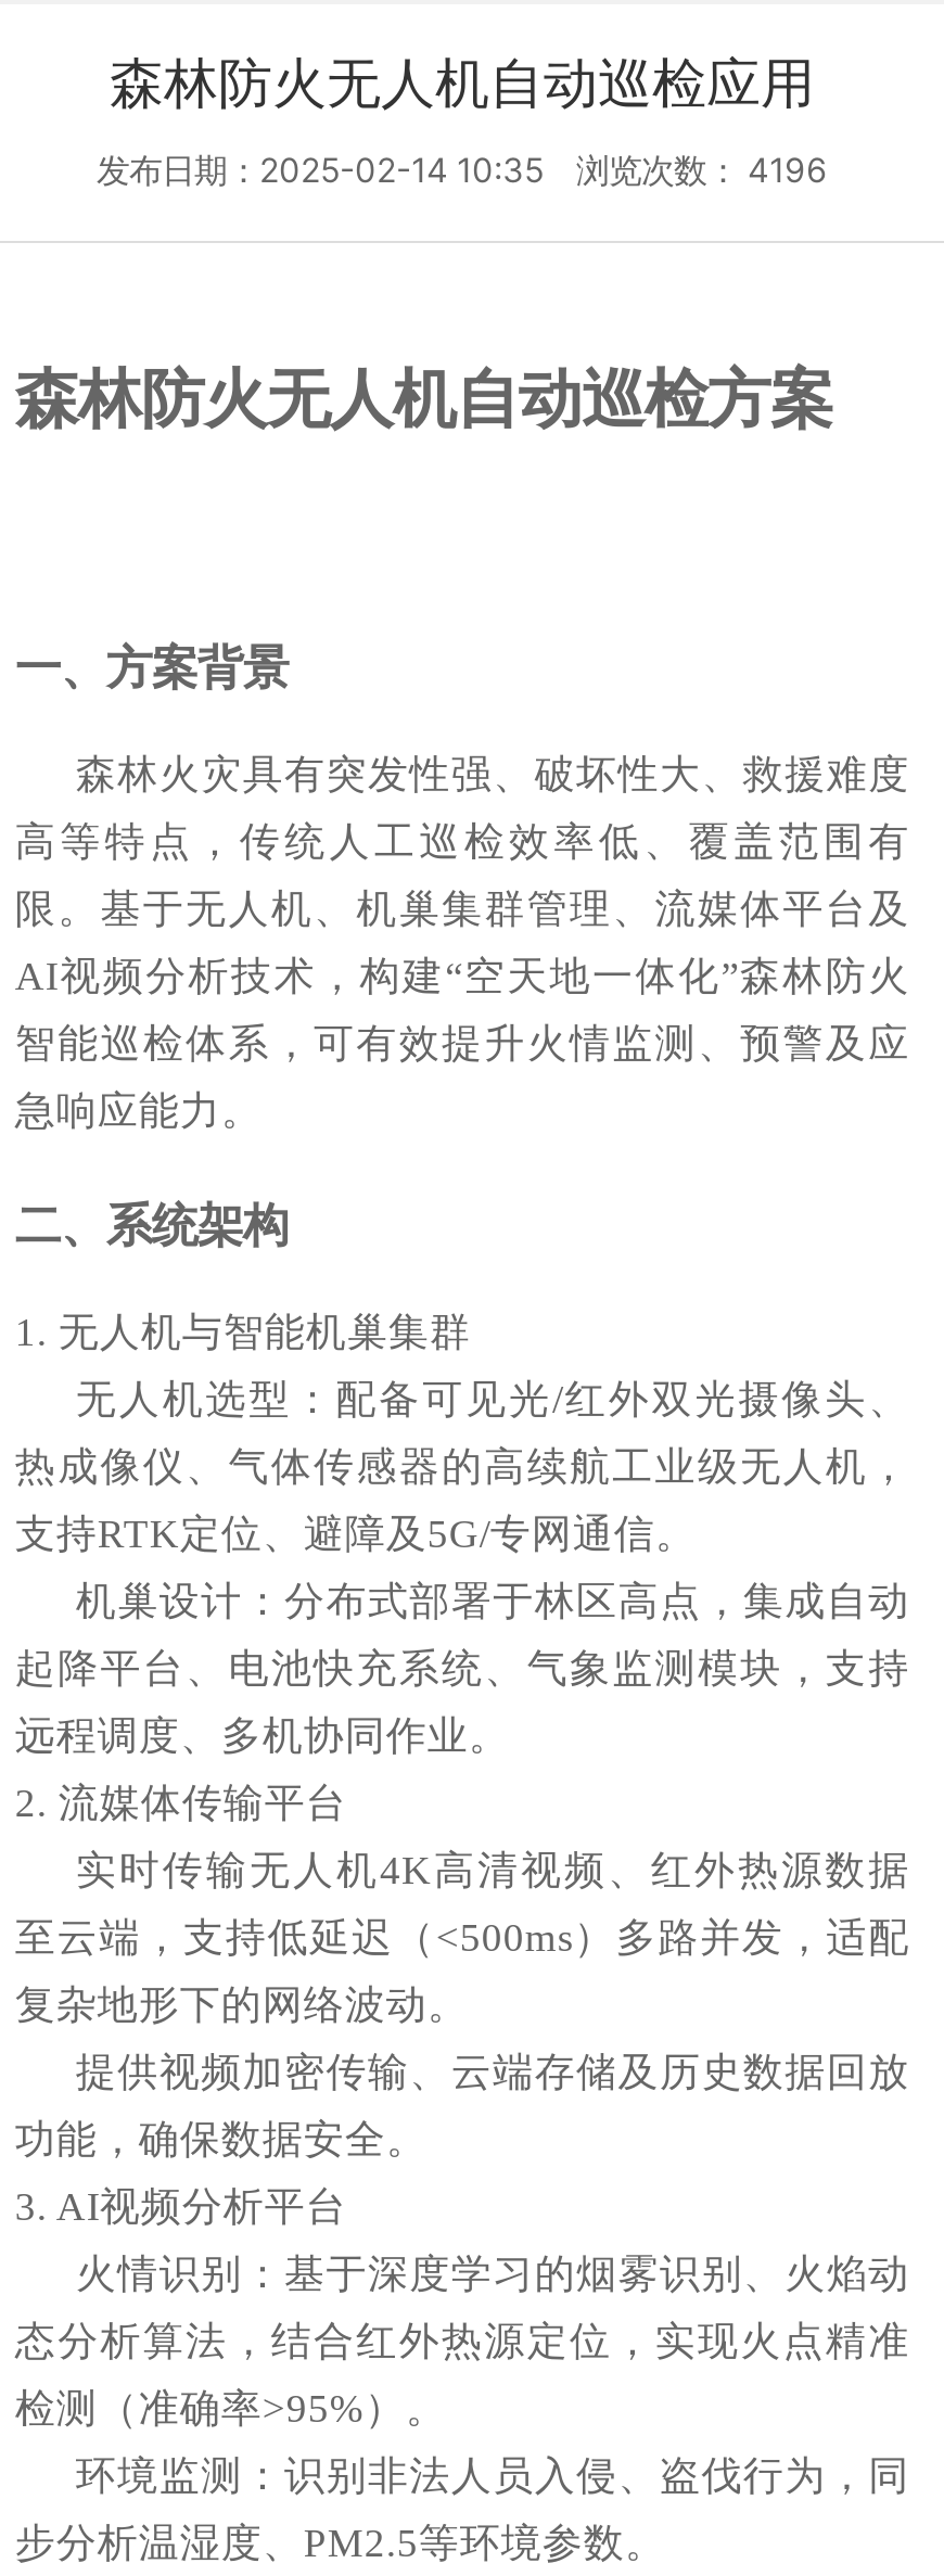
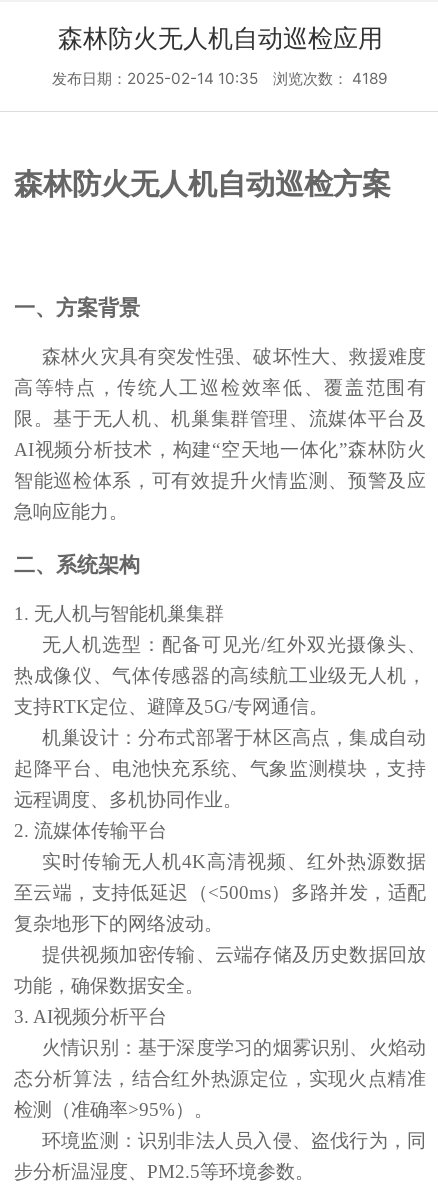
[97,150,828,191] 发布日期：2025-02-14 10:35 浏览次数：4196 -> [52,69,388,88] 发布日期：2025-02-14 10:35 浏览次数：4189

